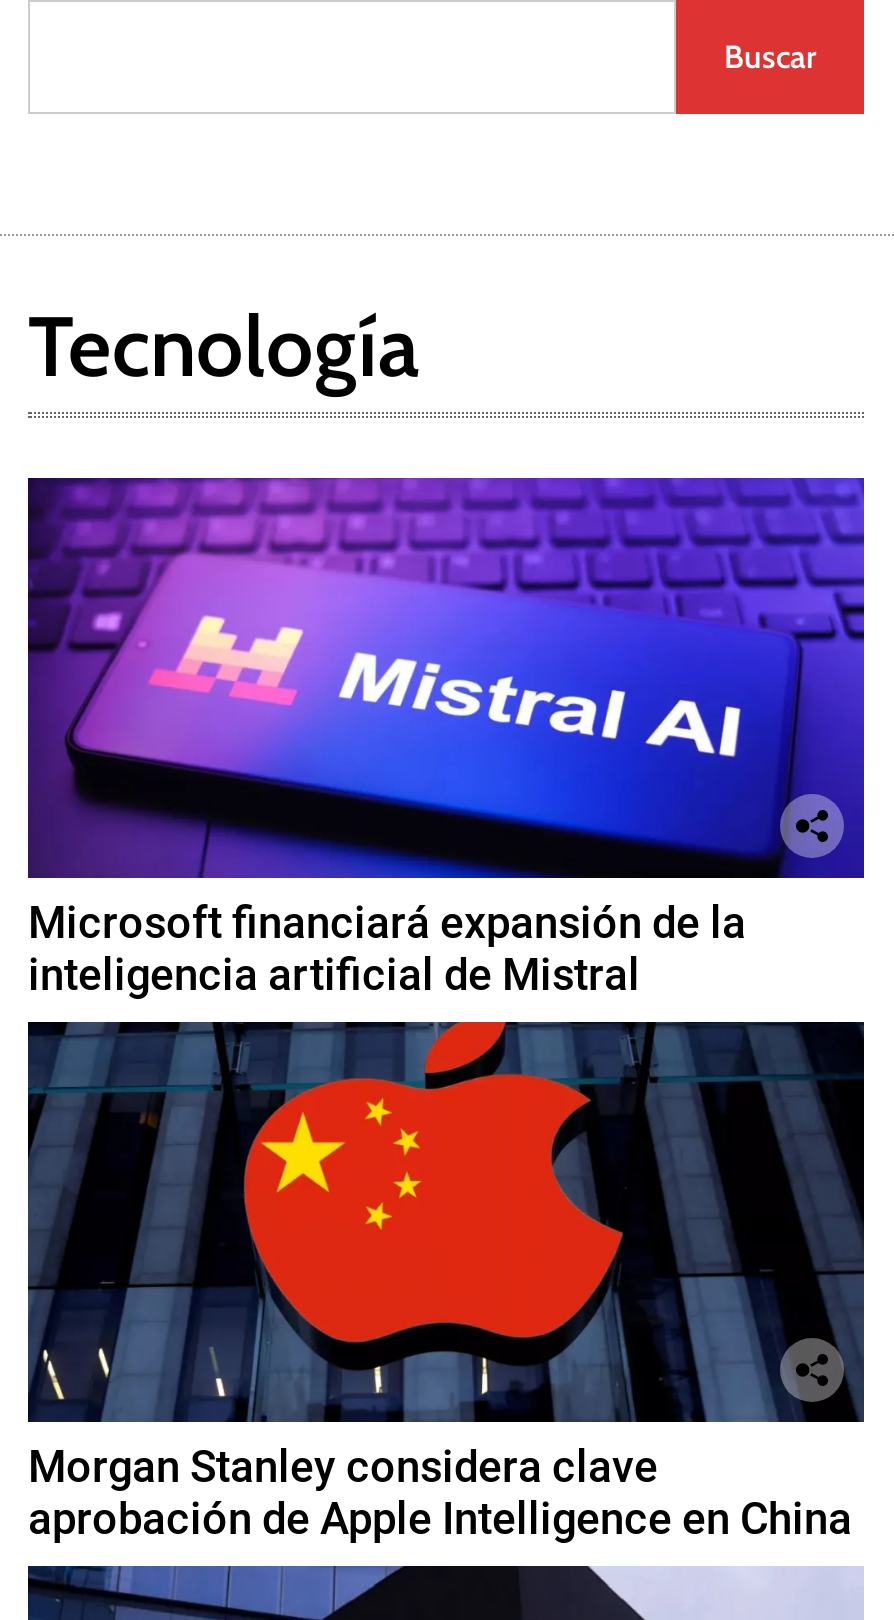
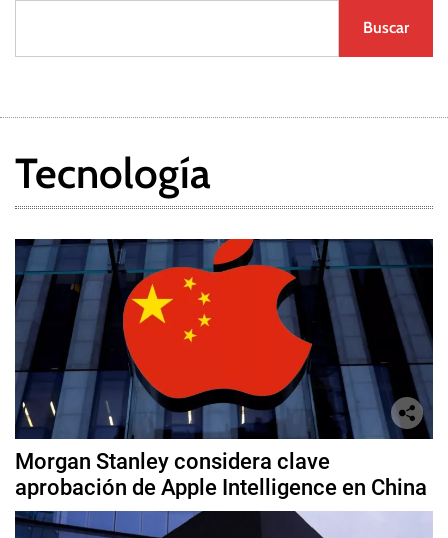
[26,476,866,1000] [image] | Microsoft financiará expansión de la | inteligencia artificial de Mistral -> none

